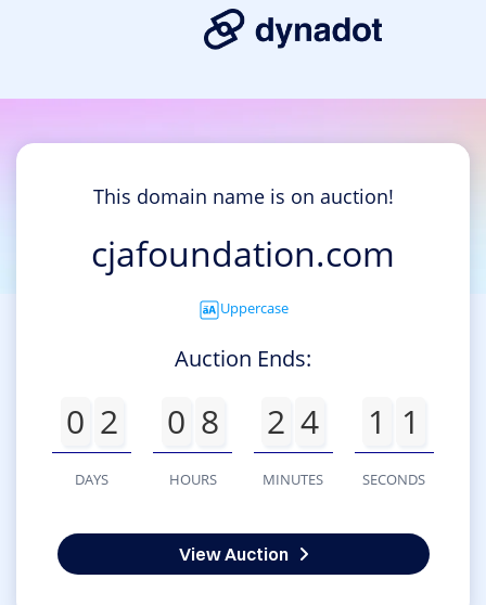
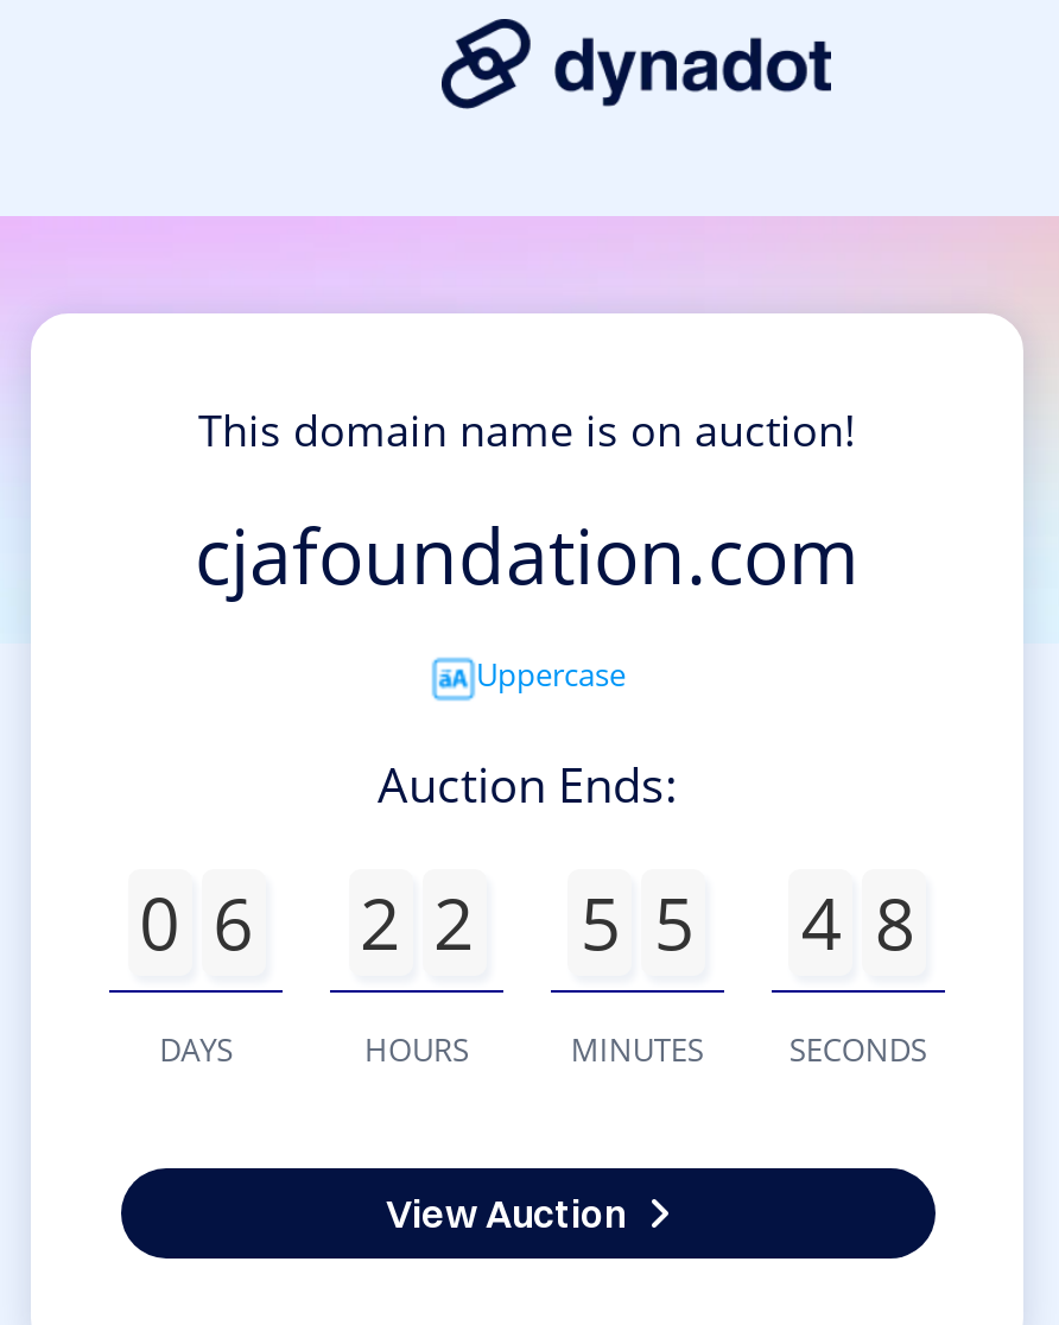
[66,399,118,443] 0 2 -> [139,874,253,971] 0 6
[167,399,219,443] 0 8 -> [360,874,474,971] 2 2
[267,399,319,443] 2 4 -> [580,874,694,971] 5 5
[368,399,420,443] 1 1 -> [801,874,915,971] 4 8

